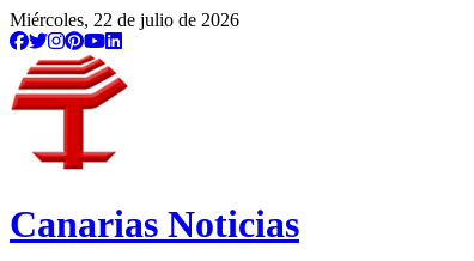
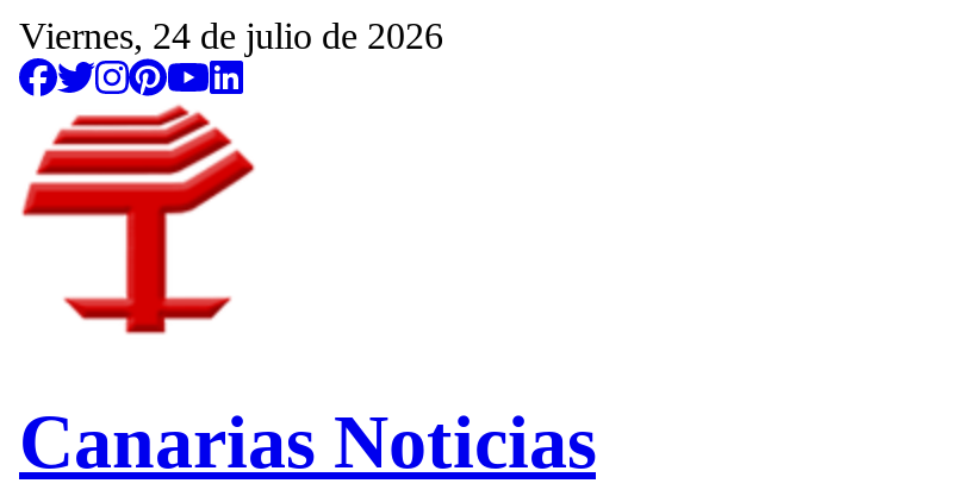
[10,10,239,30] Miércoles, 22 de julio de 2026 -> [19,15,443,56] Viernes, 24 de julio de 2026

